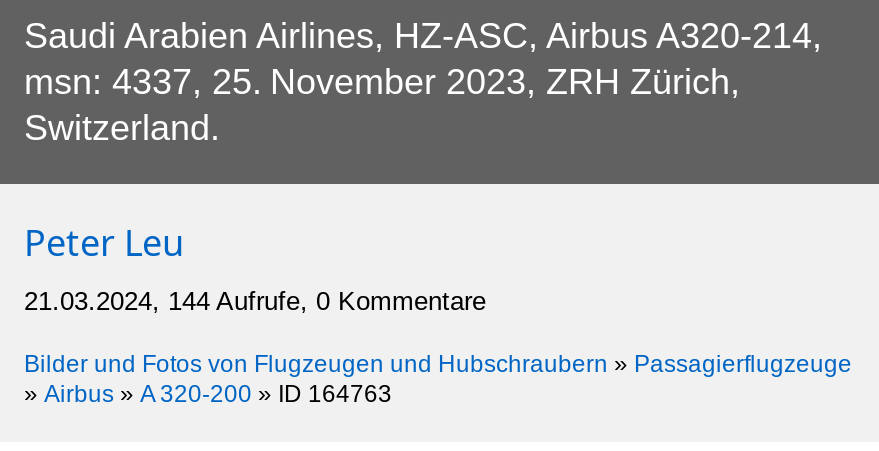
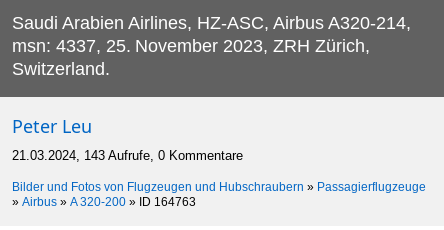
[24,287,486,317] 21.03.2024, 144 Aufrufe, 0 Kommentare -> [12,148,243,163] 21.03.2024, 143 Aufrufe, 0 Kommentare

